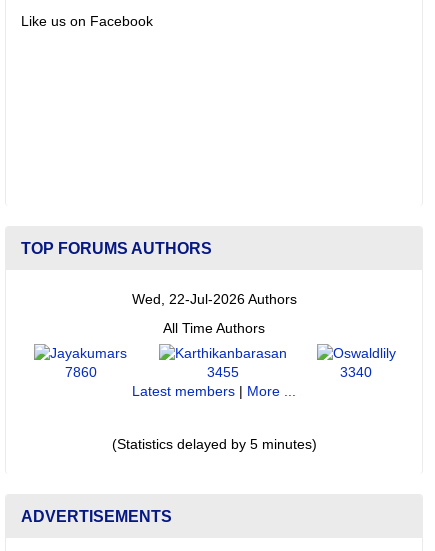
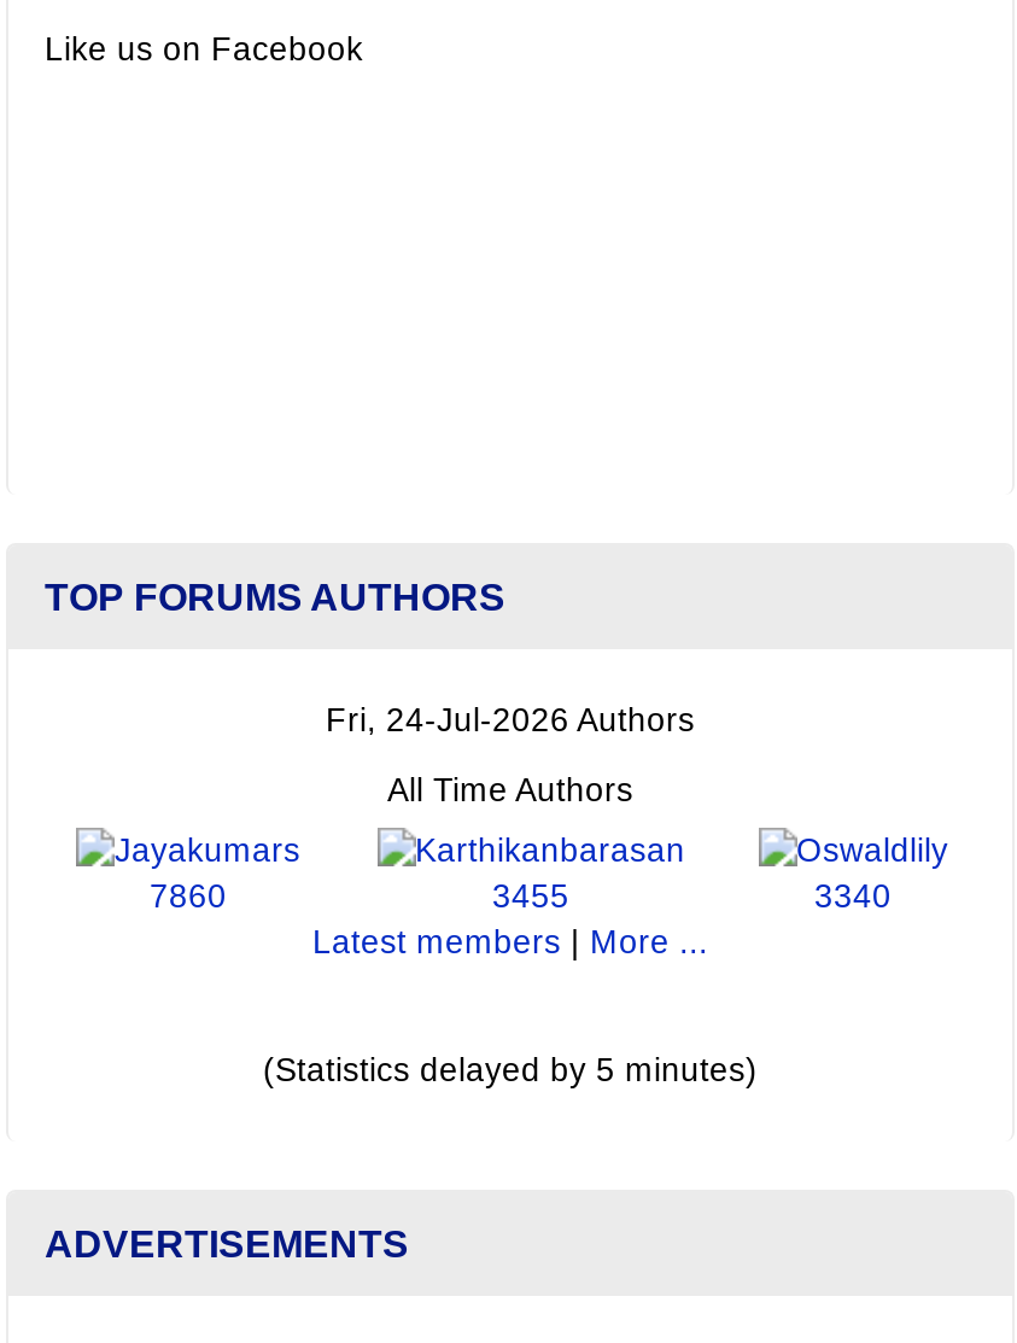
[131,292,296,307] Wed, 22-Jul-2026 Authors -> [326,701,695,738] Fri, 24-Jul-2026 Authors

